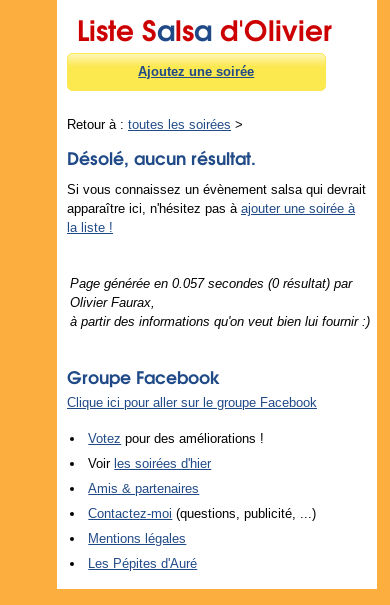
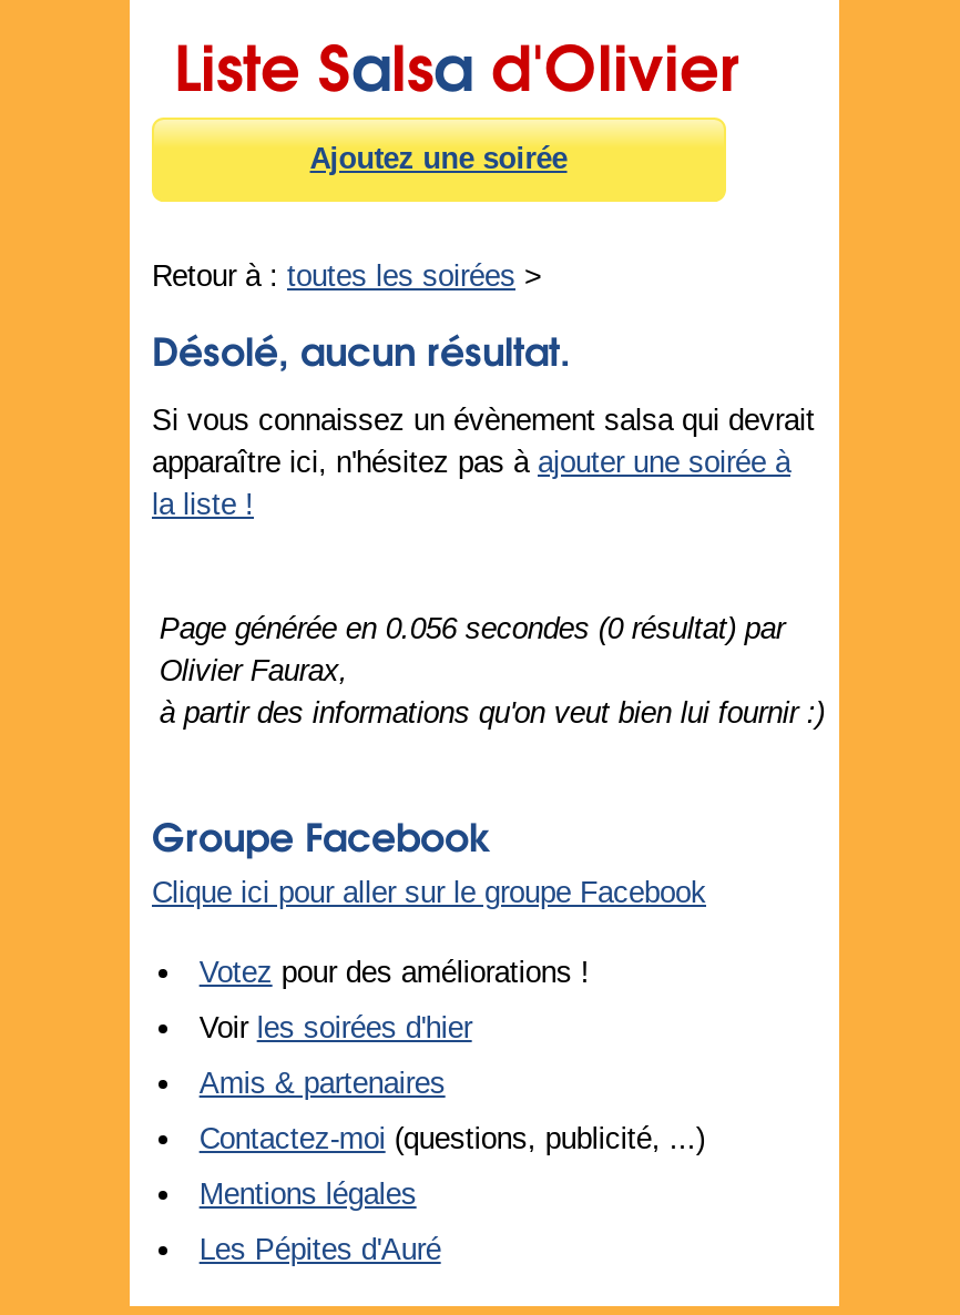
[70,276,352,291] Page générée en 0.057 secondes (0 résultat) par -> [159,613,784,646] Page générée en 0.056 secondes (0 résultat) par

